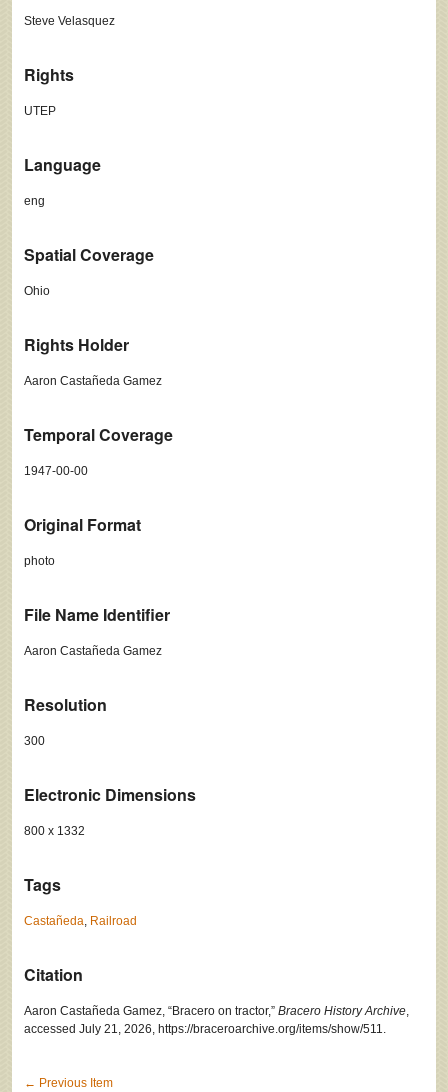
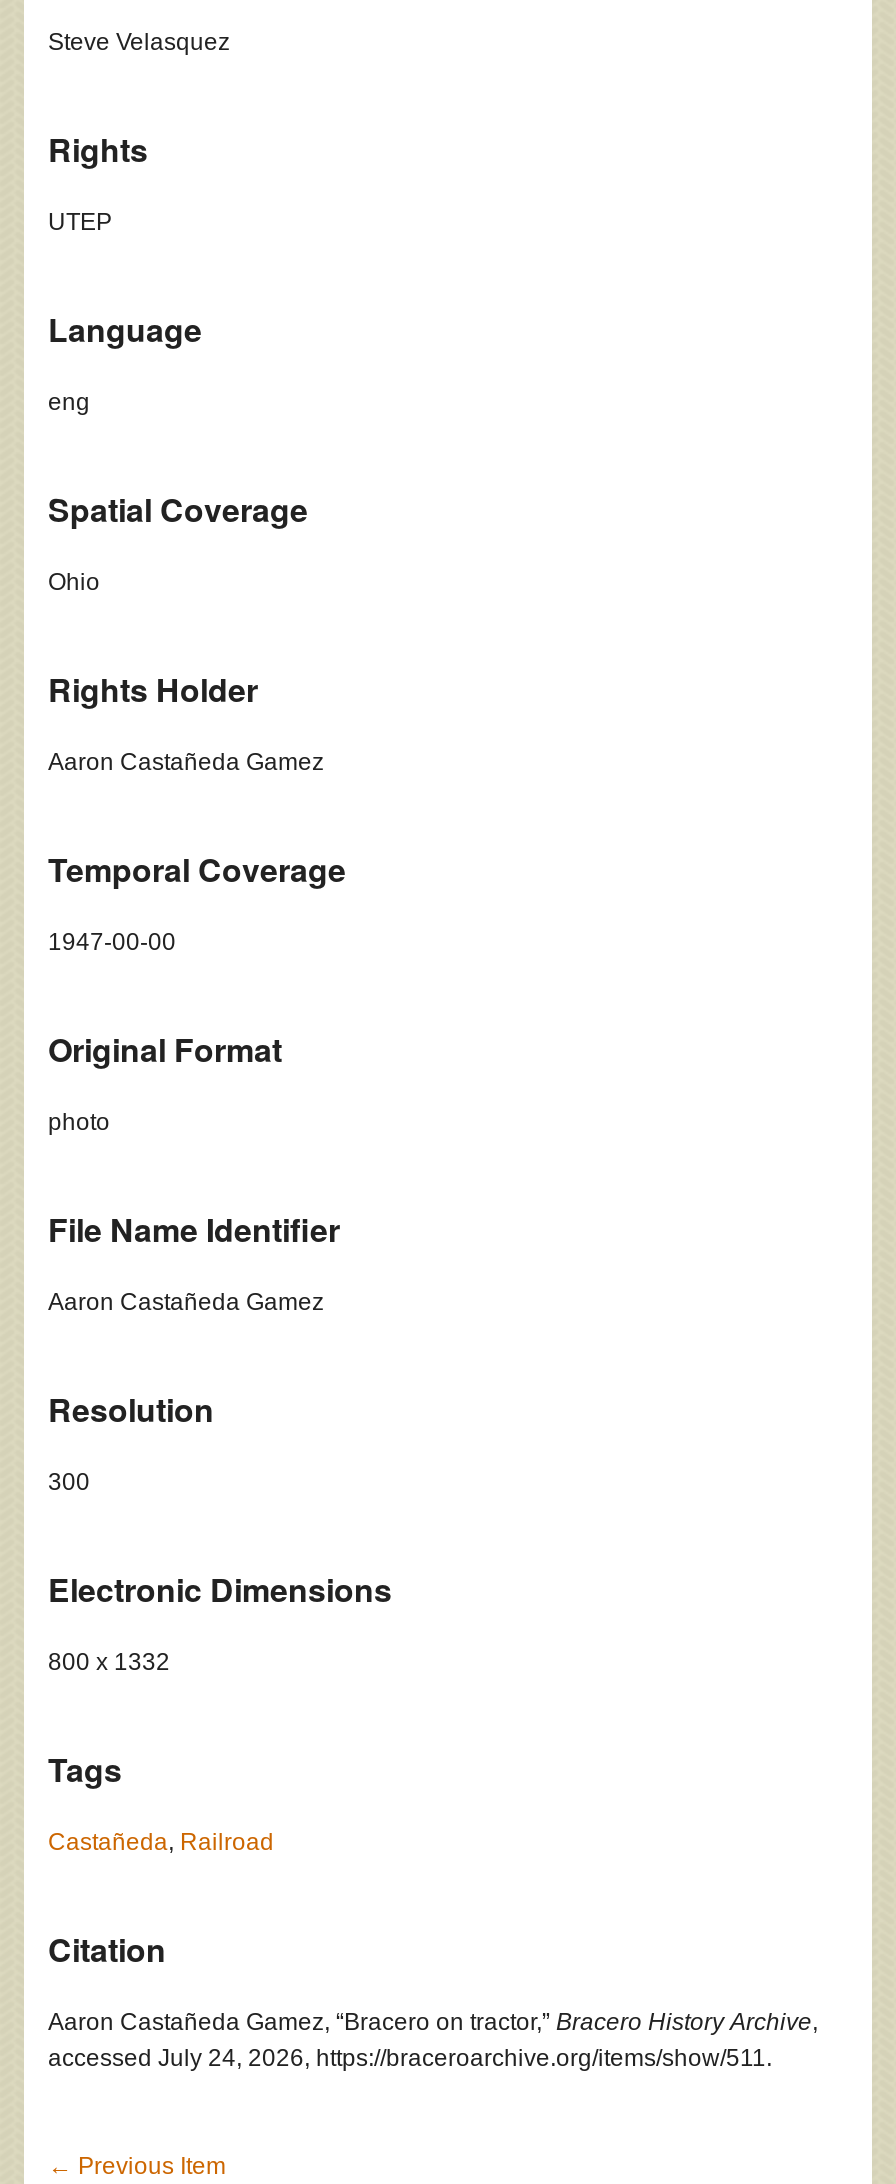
[24,1022,386,1036] accessed July 21, 2026, https://braceroarchive.org/items/show/511. -> [48,2044,772,2072] accessed July 24, 2026, https://braceroarchive.org/items/show/511.

